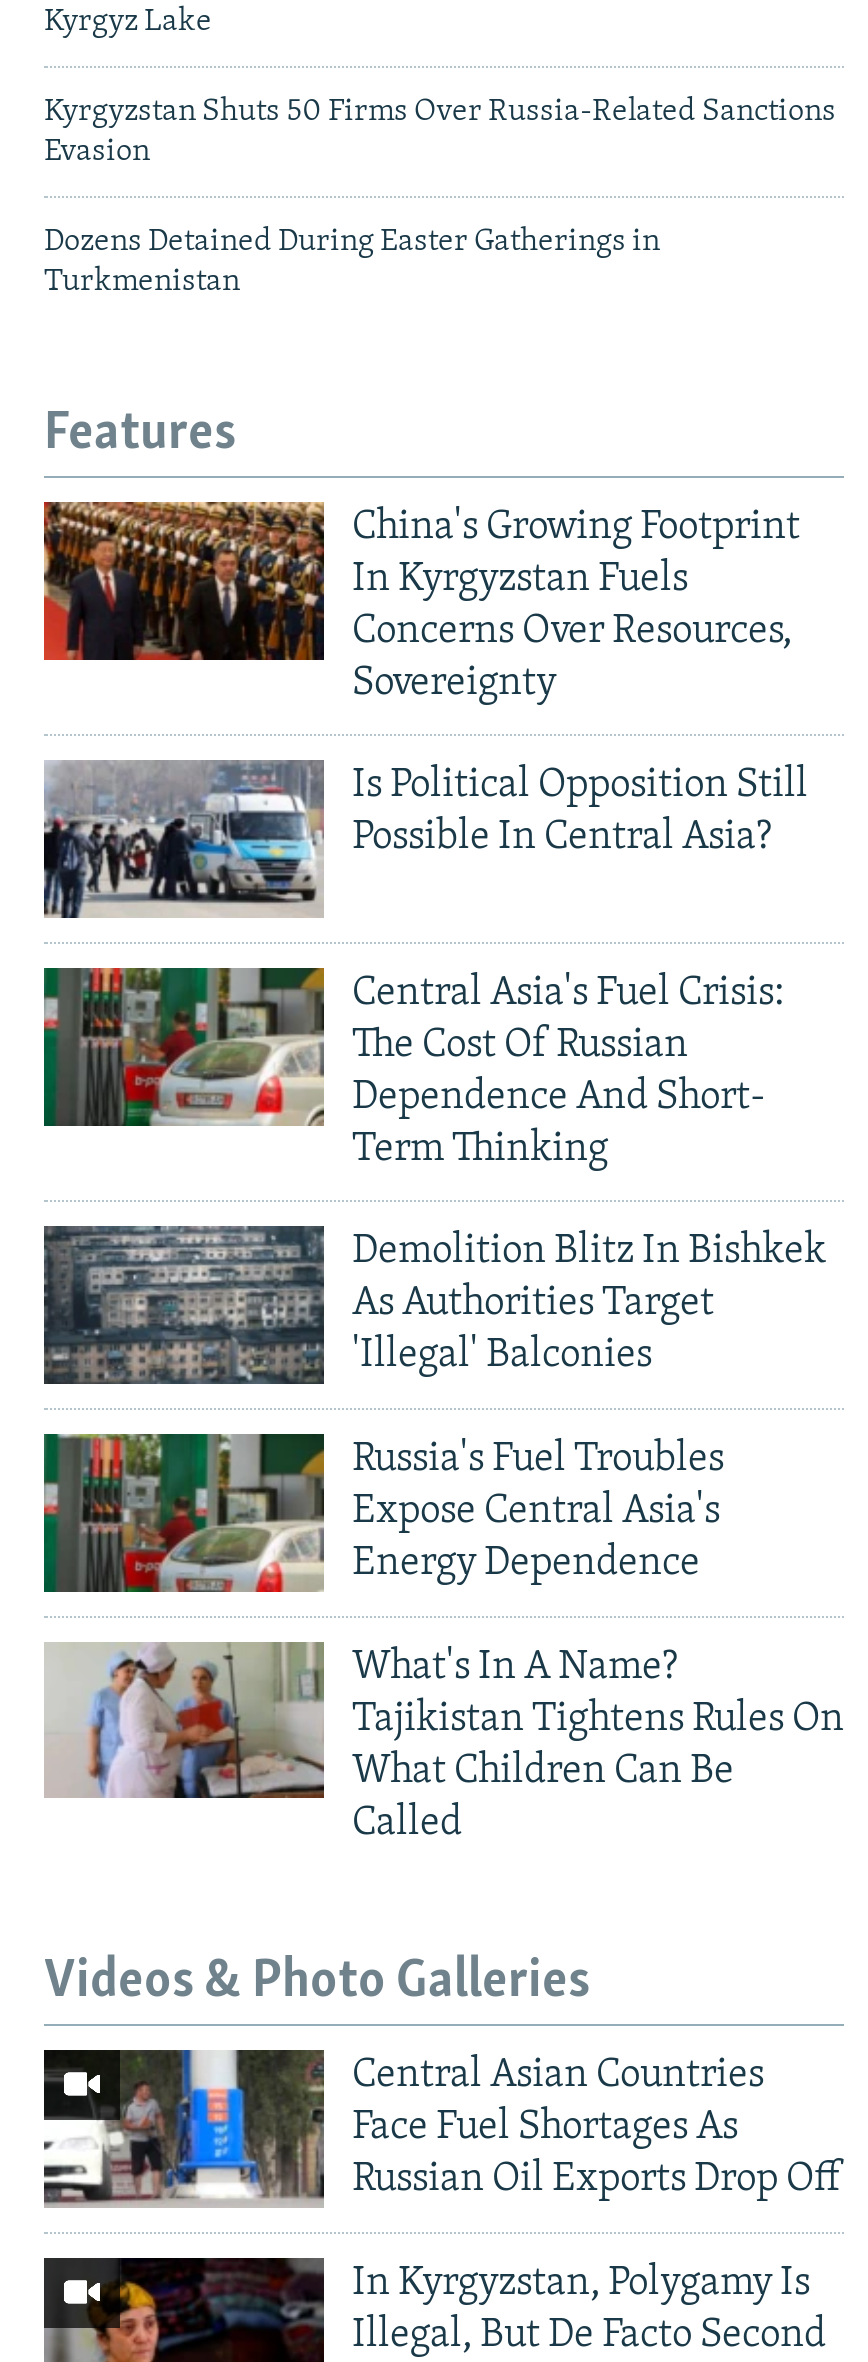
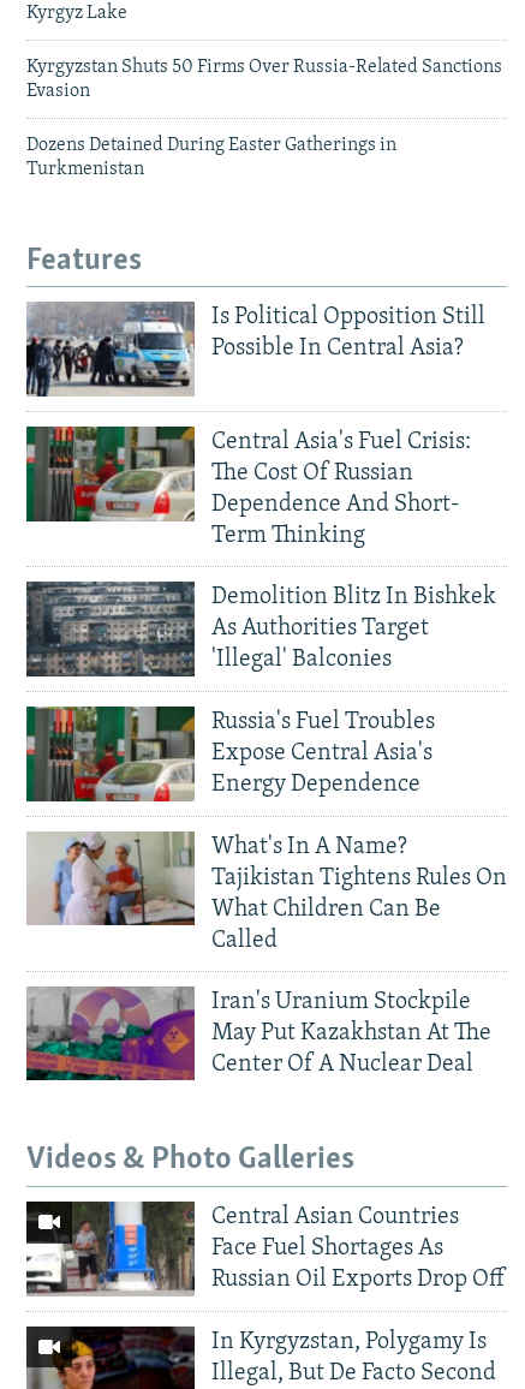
[42,500,800,705] [image] | China's Growing Footprint | In Kyrgyzstan Fuels | Concerns Over Resources, | Sovereignty -> none
moved [40,758,844,1843] -> [24,300,507,952]: [image] | Is Political Opposition Still | Possible In Central Asia? | ... | What Children Can Be | Called
none -> [25,985,491,1081] [image] | Iran's Uranium Stockpile | May Put Kazakhstan At The | Center Of A Nuclear Deal

